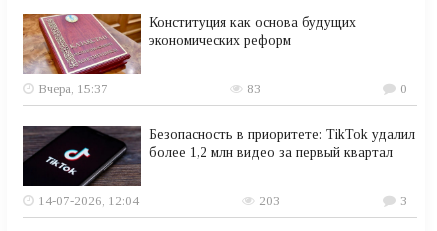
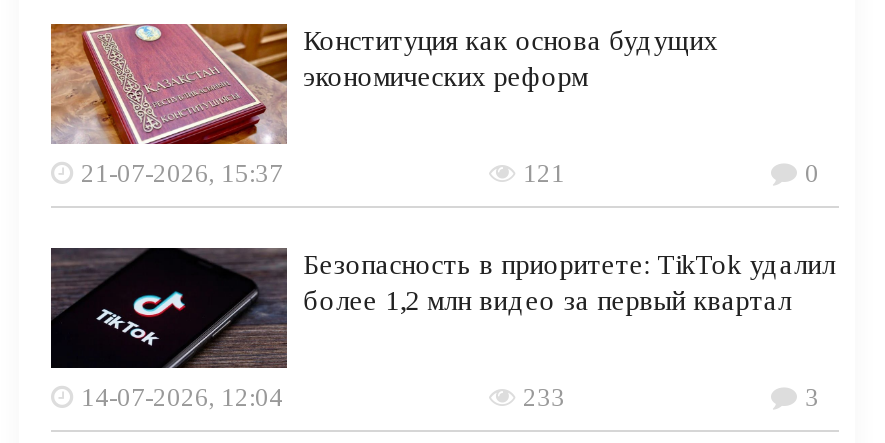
[38,81,261,96] Вчера, 15:37 | 83 -> [81,159,565,189] 21-07-2026, 15:37 | 121
[259,193,280,208] 203 -> [523,383,565,413] 233

